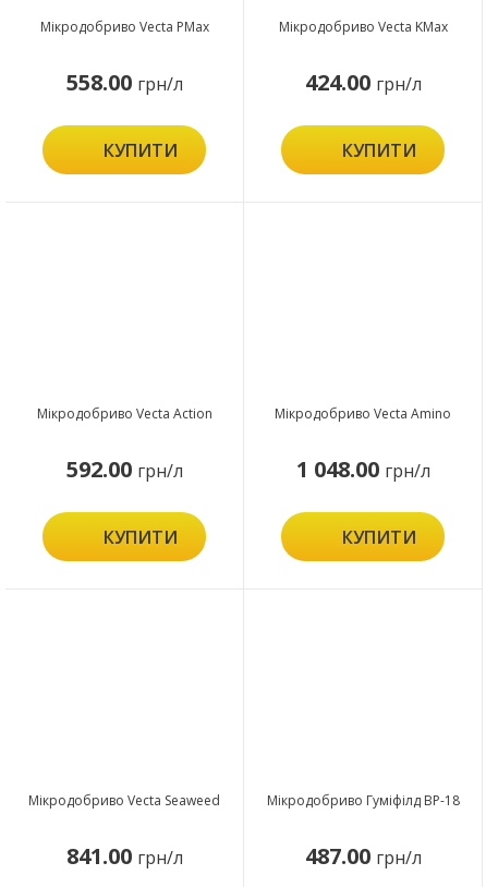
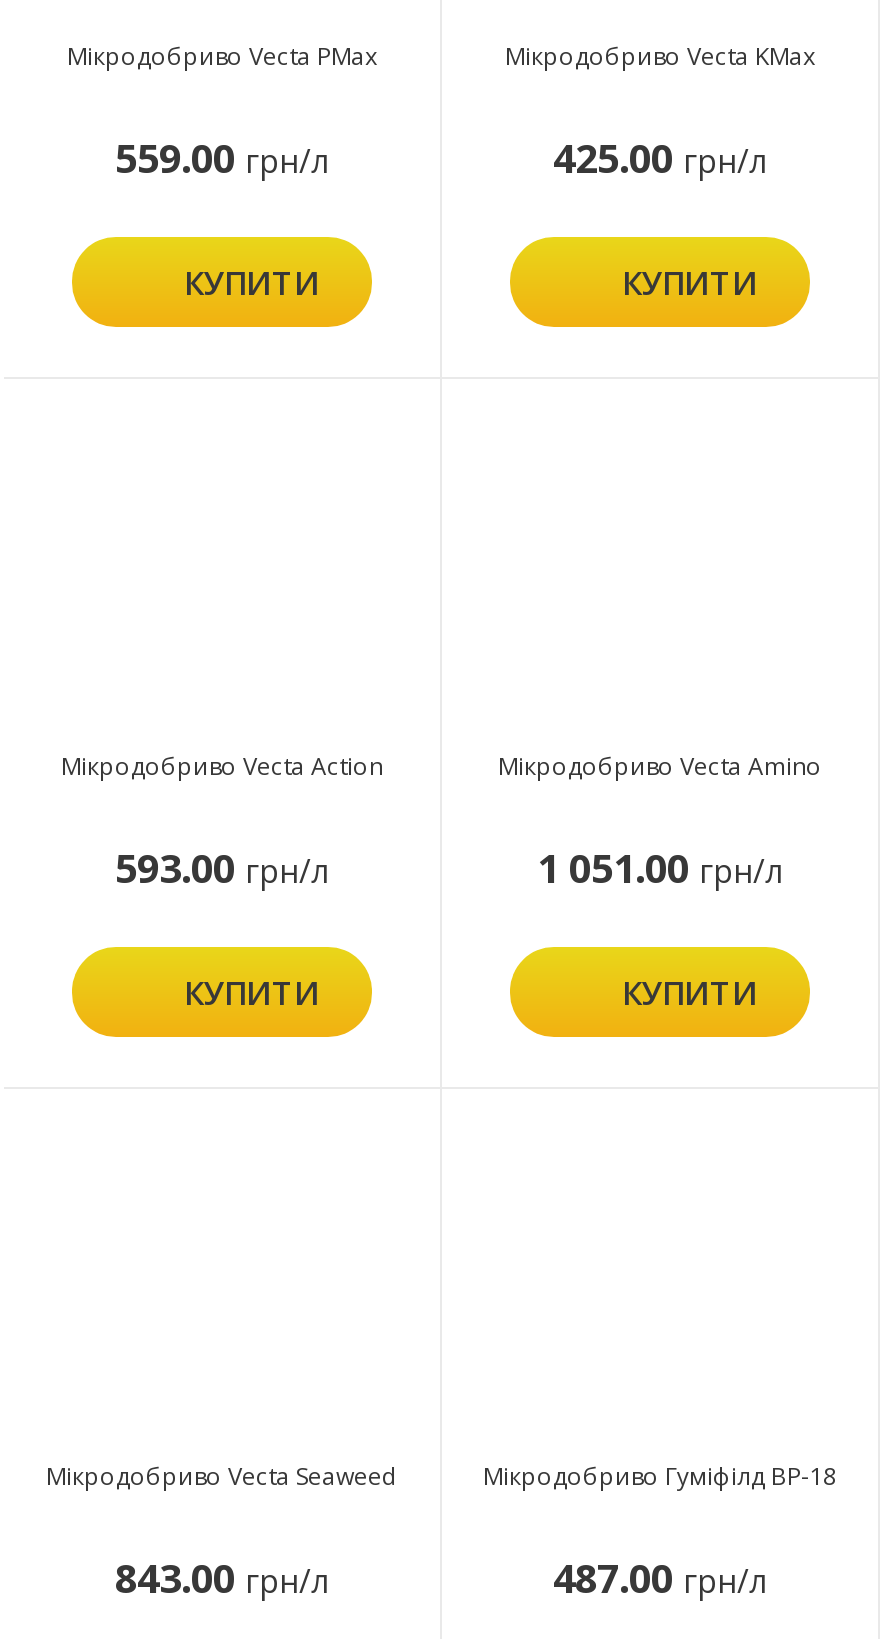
[66,68,183,97] 558.00 грн/л -> [115,132,329,186] 559.00 грн/л
[305,68,421,97] 424.00 грн/л -> [553,132,767,186] 425.00 грн/л
[66,455,183,484] 592.00 грн/л -> [115,842,329,896] 593.00 грн/л
[296,455,430,484] 1 048.00 грн/л -> [537,842,783,896] 1 051.00 грн/л
[66,842,183,871] 841.00 грн/л -> [115,1552,329,1606] 843.00 грн/л

